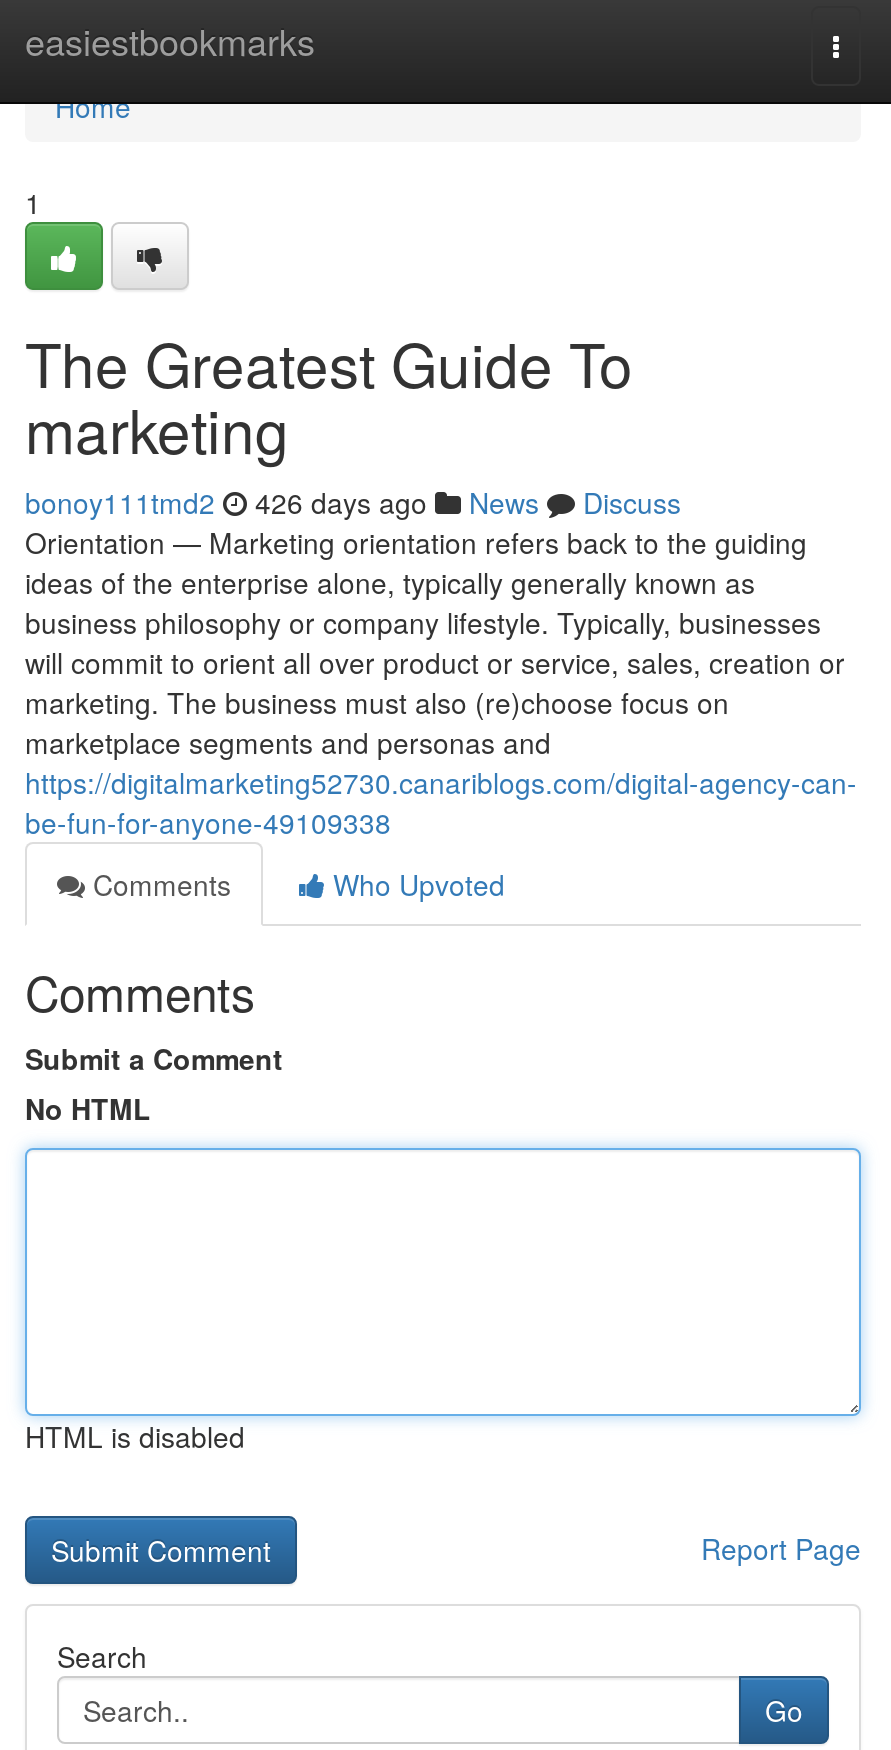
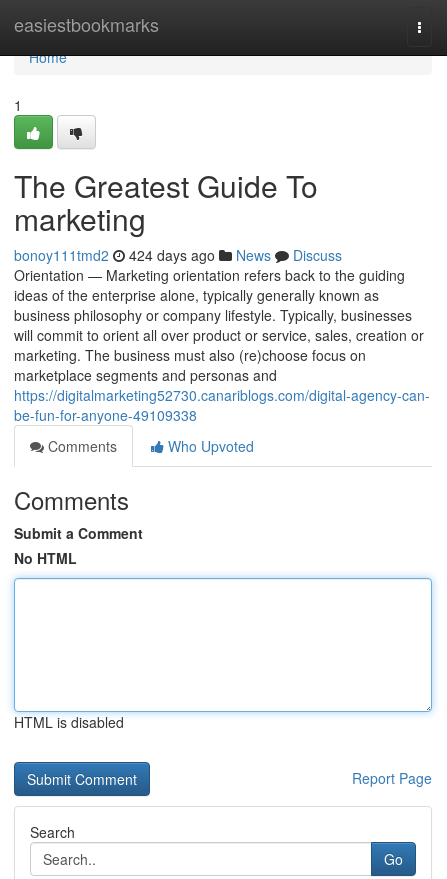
[25,482,681,522] bonoy111tmd2 426 days ago News Discuss -> [14,245,342,265] bonoy111tmd2 424 days ago News Discuss

